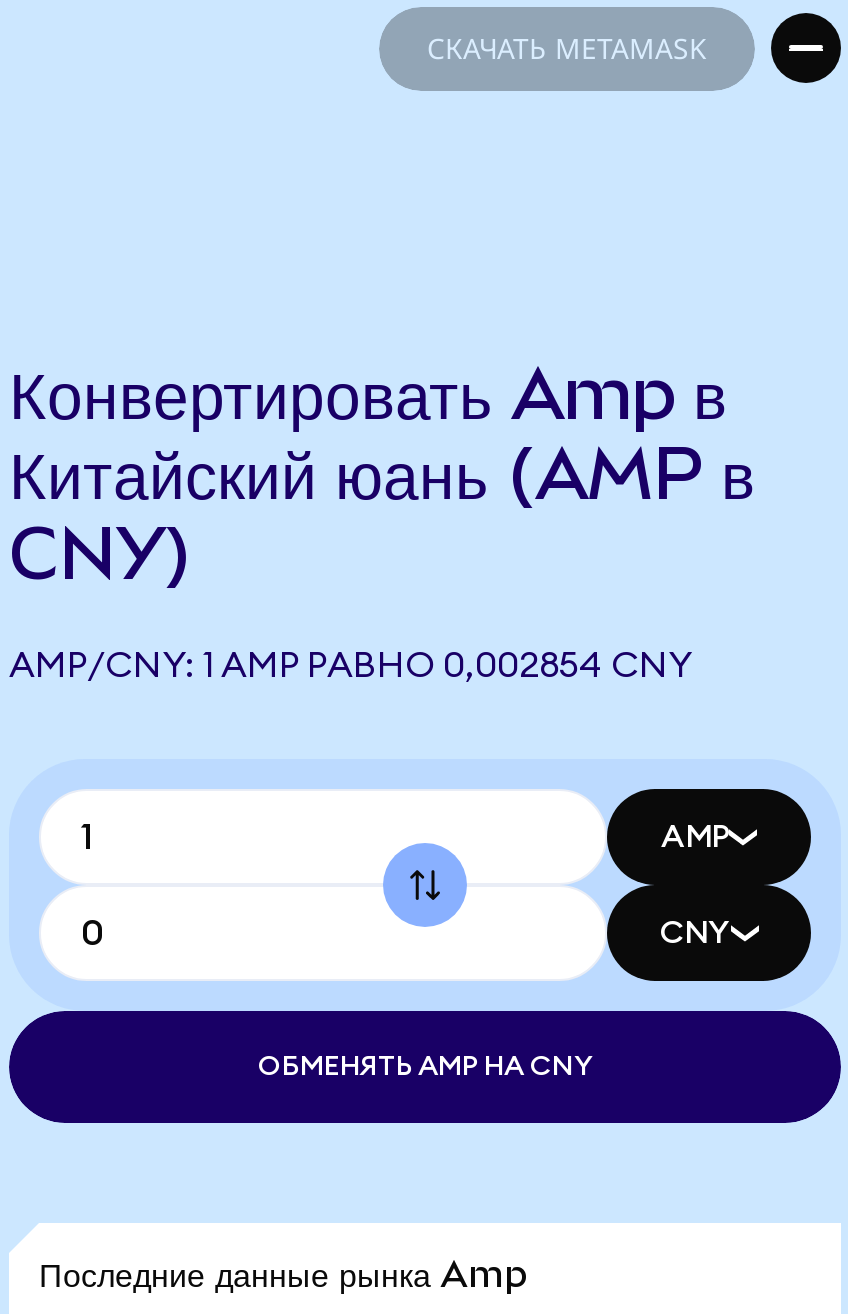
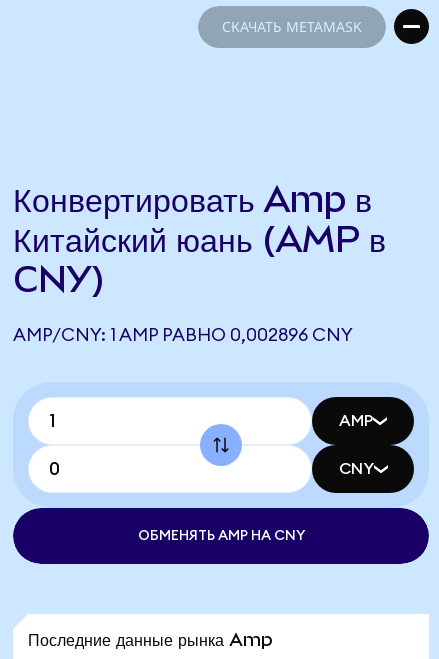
[9,647,693,683] AMP/CNY: 1 AMP РАВНО 0,002854 CNY -> [13,326,353,344] AMP/CNY: 1 AMP РАВНО 0,002896 CNY

